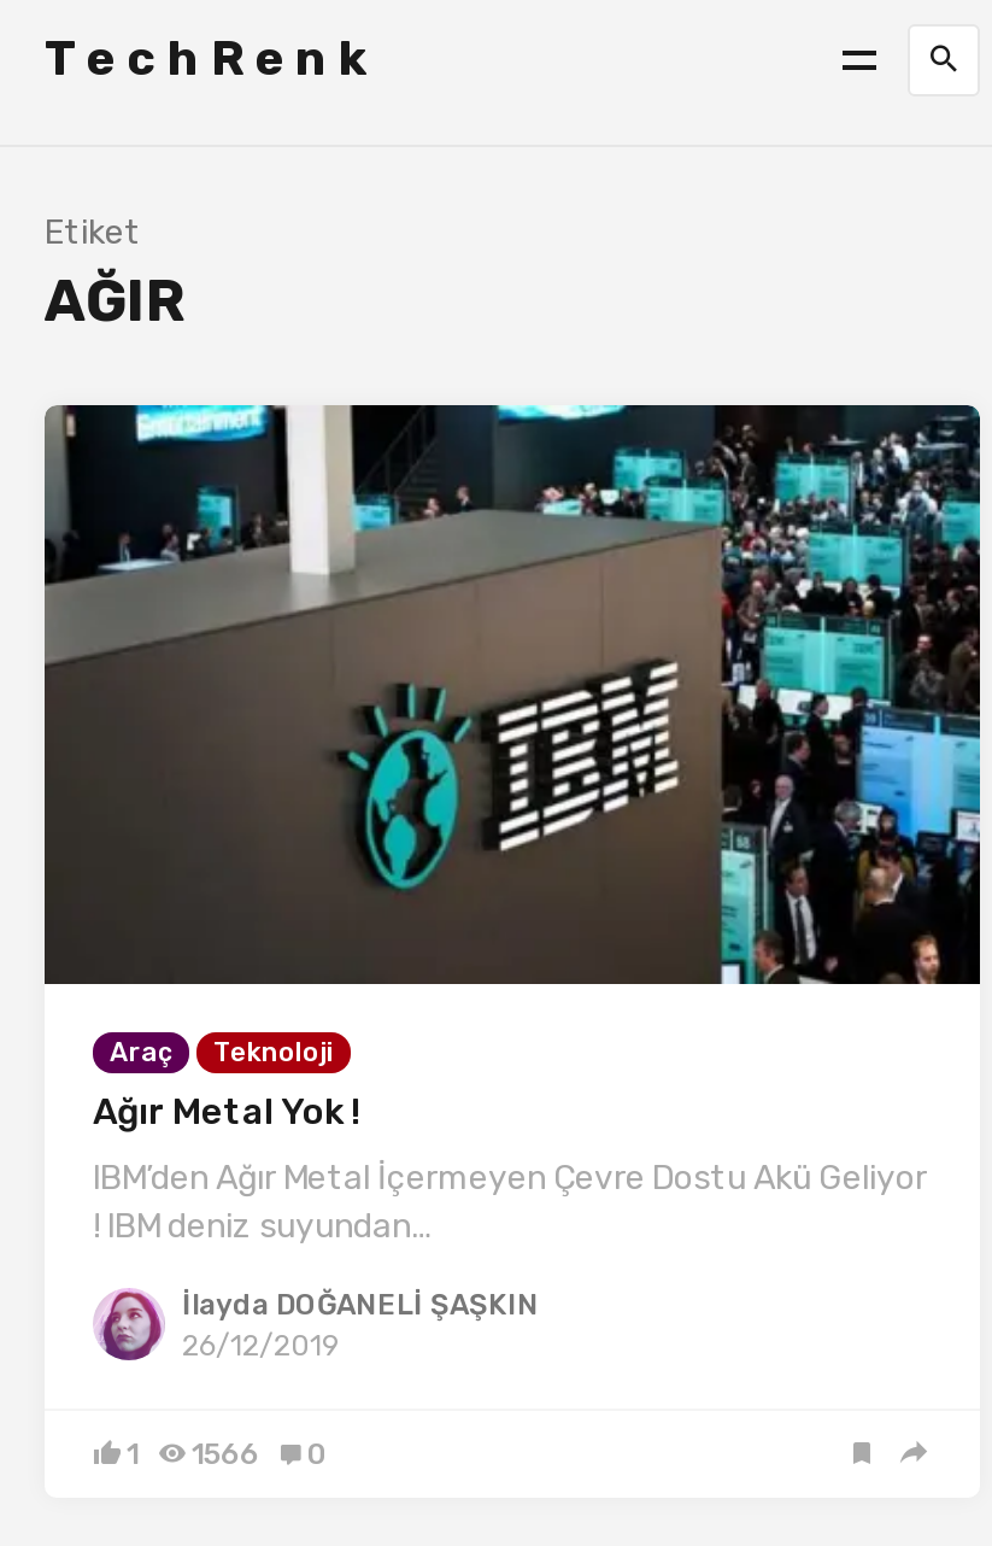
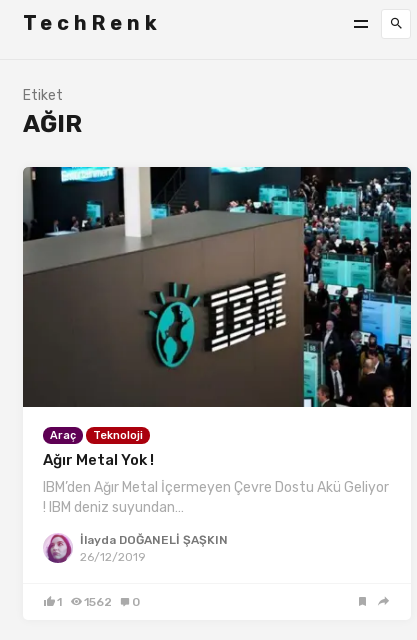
[127,1438,327,1472] 1 1566 0 -> [57,595,140,609] 1 1562 0

